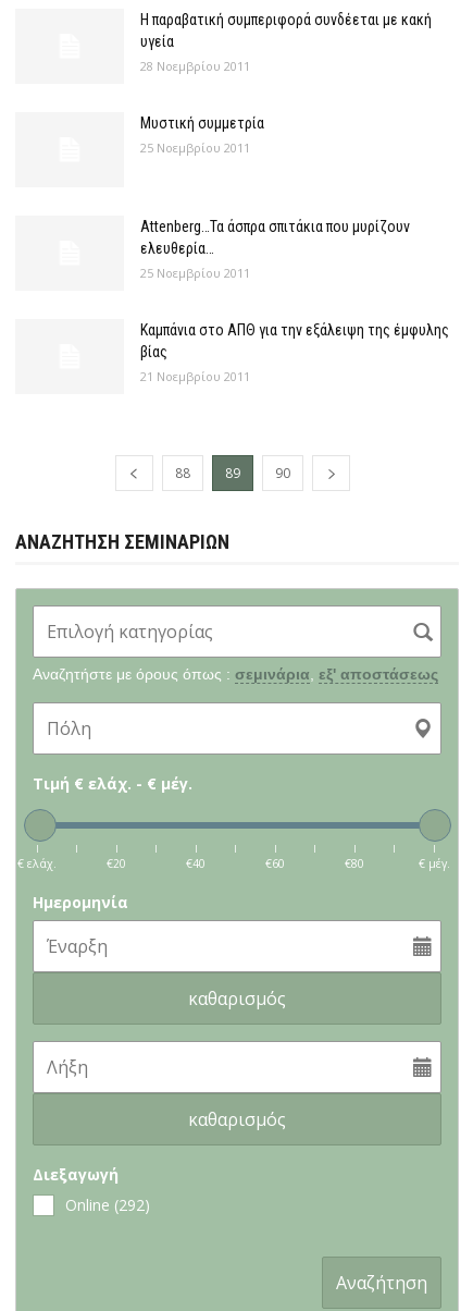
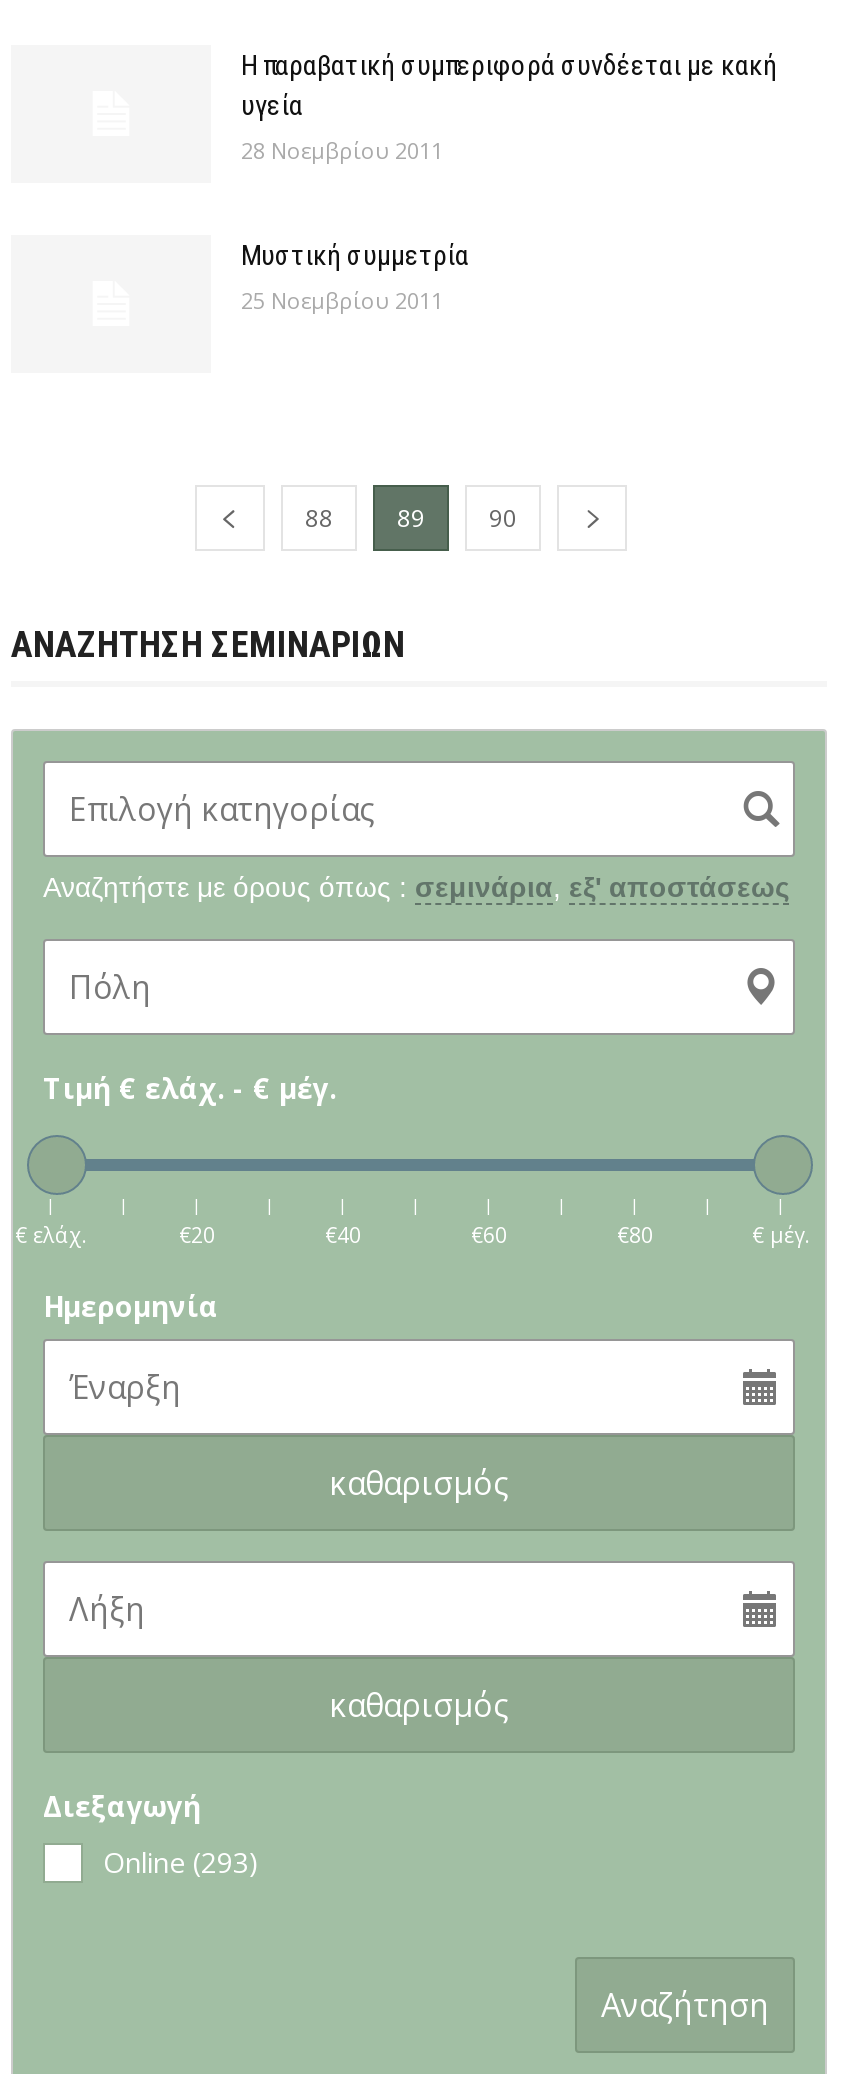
[140,218,449,384] Attenberg…Τα άσπρα σπιτάκια που μυρίζουν | ελευθερία… | 25 Νοεμβρίου 2011 | Καμπάνια στο ΑΠΘ για την εξάλειψη της έμφυλης | βίας | 21 Νοεμβρίου 2011 -> none
[65,1195,150,1215] Online (292) -> [103,1843,259,1881] Online (293)

